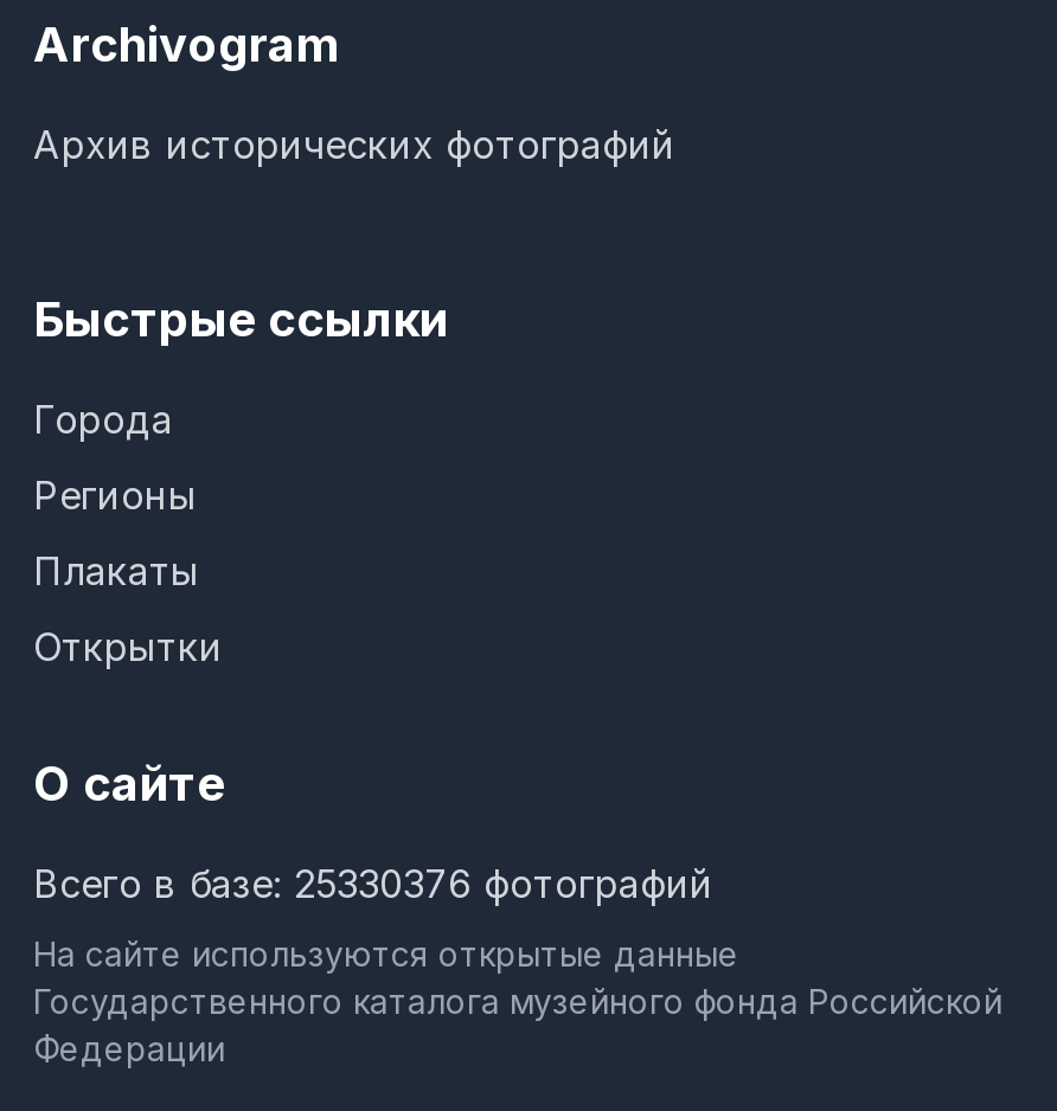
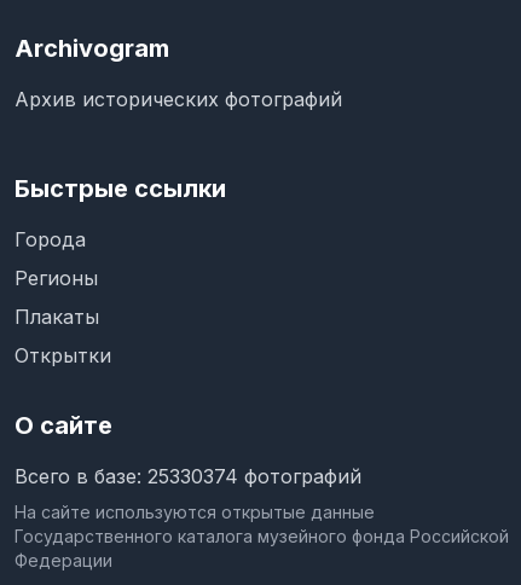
[33,860,713,907] Всего в базе: 25330376 фотографий -> [15,464,361,488] Всего в базе: 25330374 фотографий

